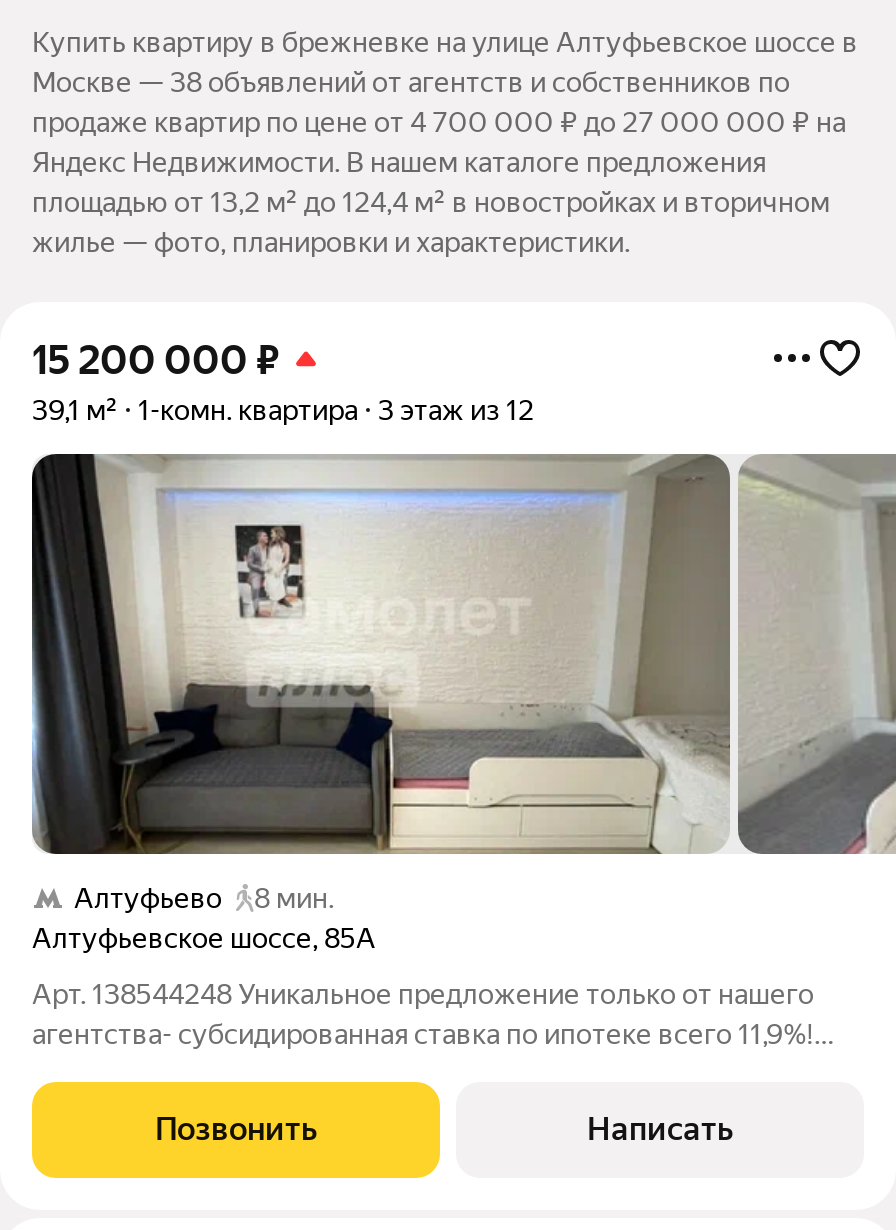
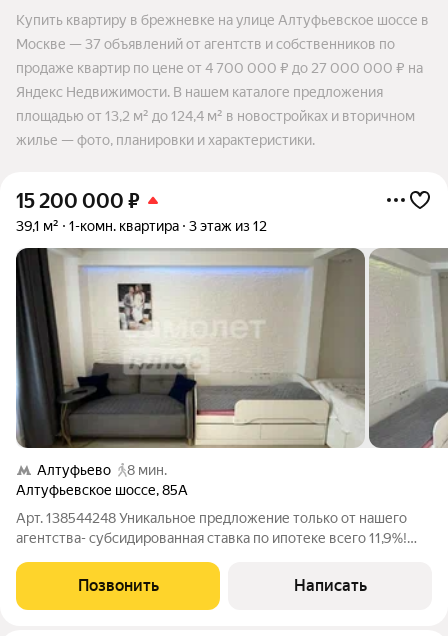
[32,66,790,98] Москве — 38 объявлений от агентств и собственников по -> [16,36,395,52] Москве — 37 объявлений от агентств и собственников по

